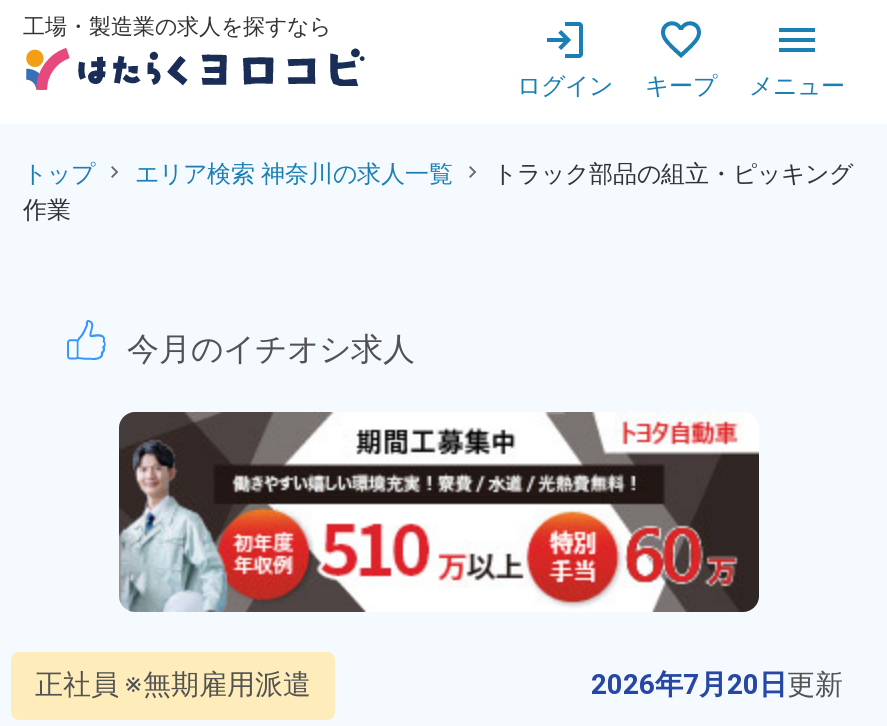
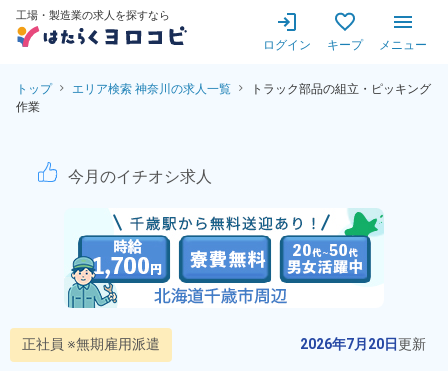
[117,410,761,614] [image] -> [64,208,384,308] [image]

